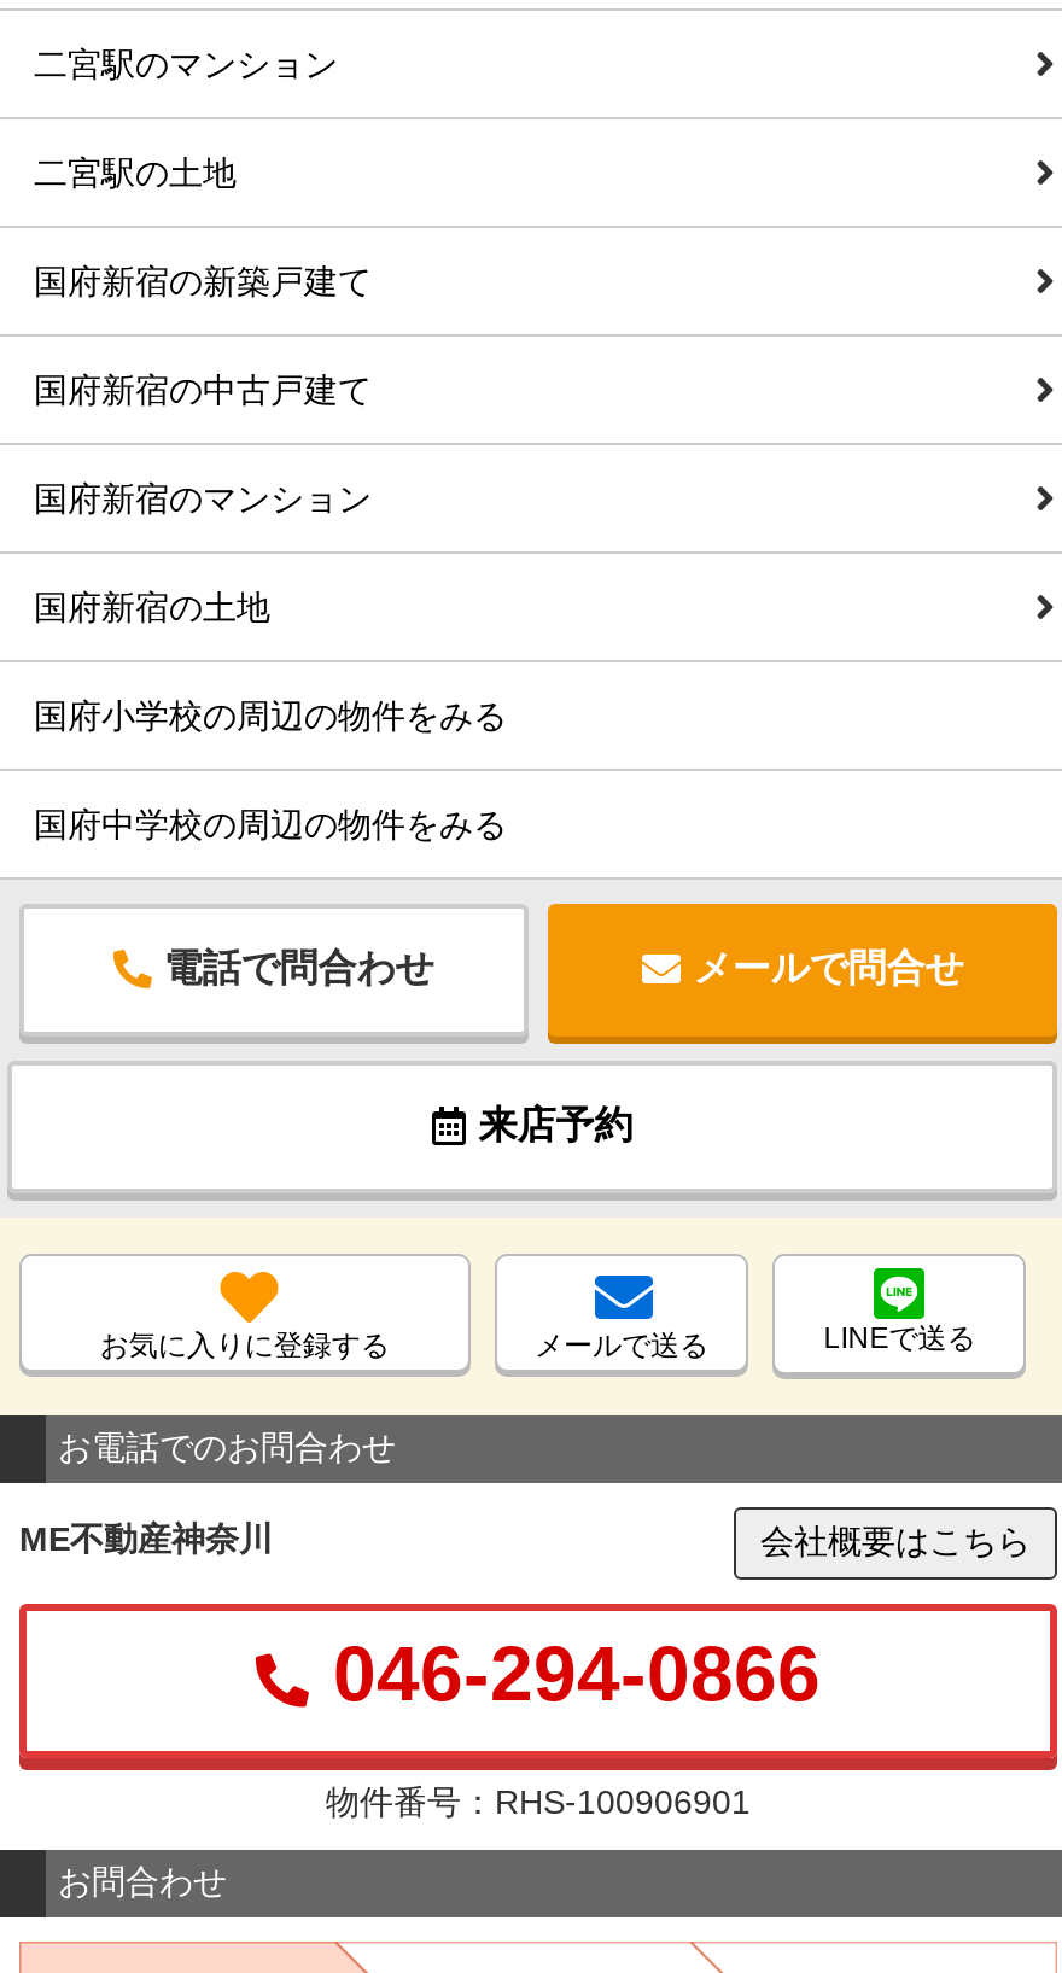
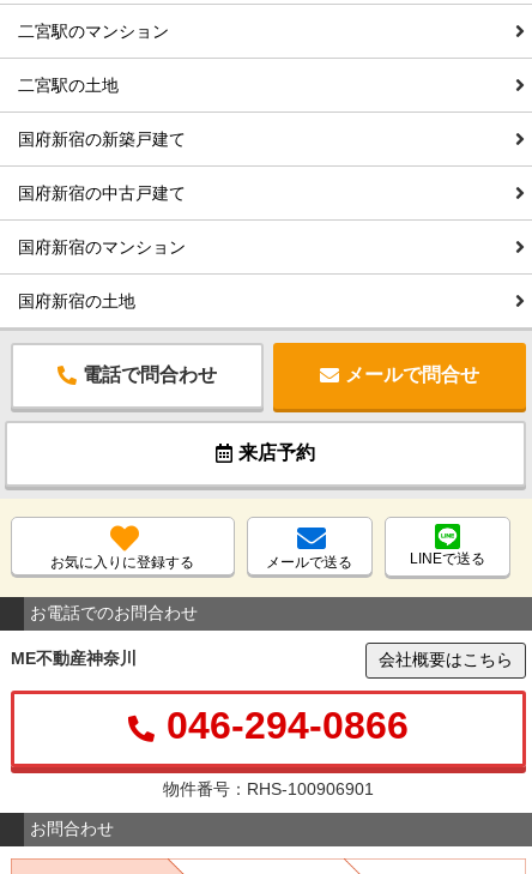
[34,696,507,843] 国府小学校の周辺の物件をみる | 国府中学校の周辺の物件をみる -> none

